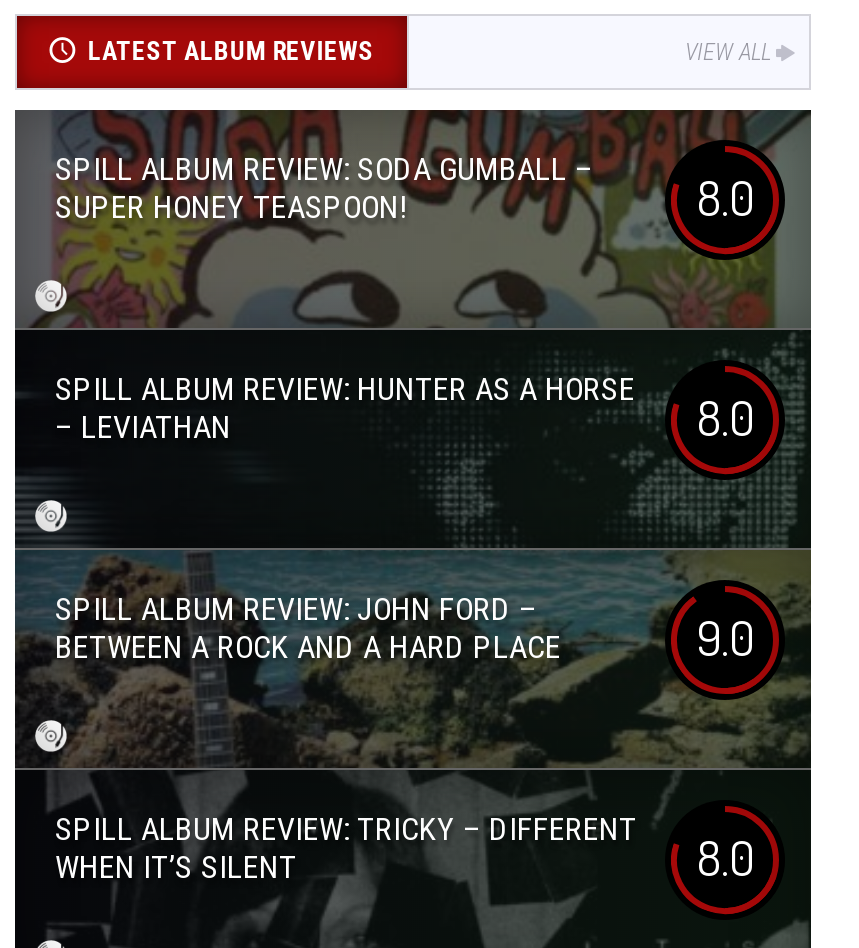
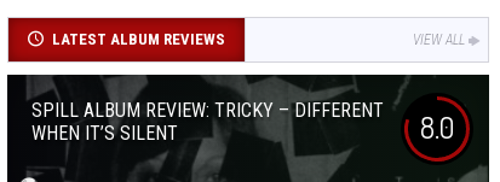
[15,110,811,770] [image] | SPILL ALBUM REVIEW: SODA GUMBALL – | SUPER HONEY TEASPOON! | 8.0 | SPILL ALBUM REVIEW: HUNTER AS A HORSE | – LEVIATHAN | 8.0 | SPILL ALBUM REVIEW: JOHN FORD – | BETWEEN A ROCK AND A HARD PLACE | 9.0 -> none

